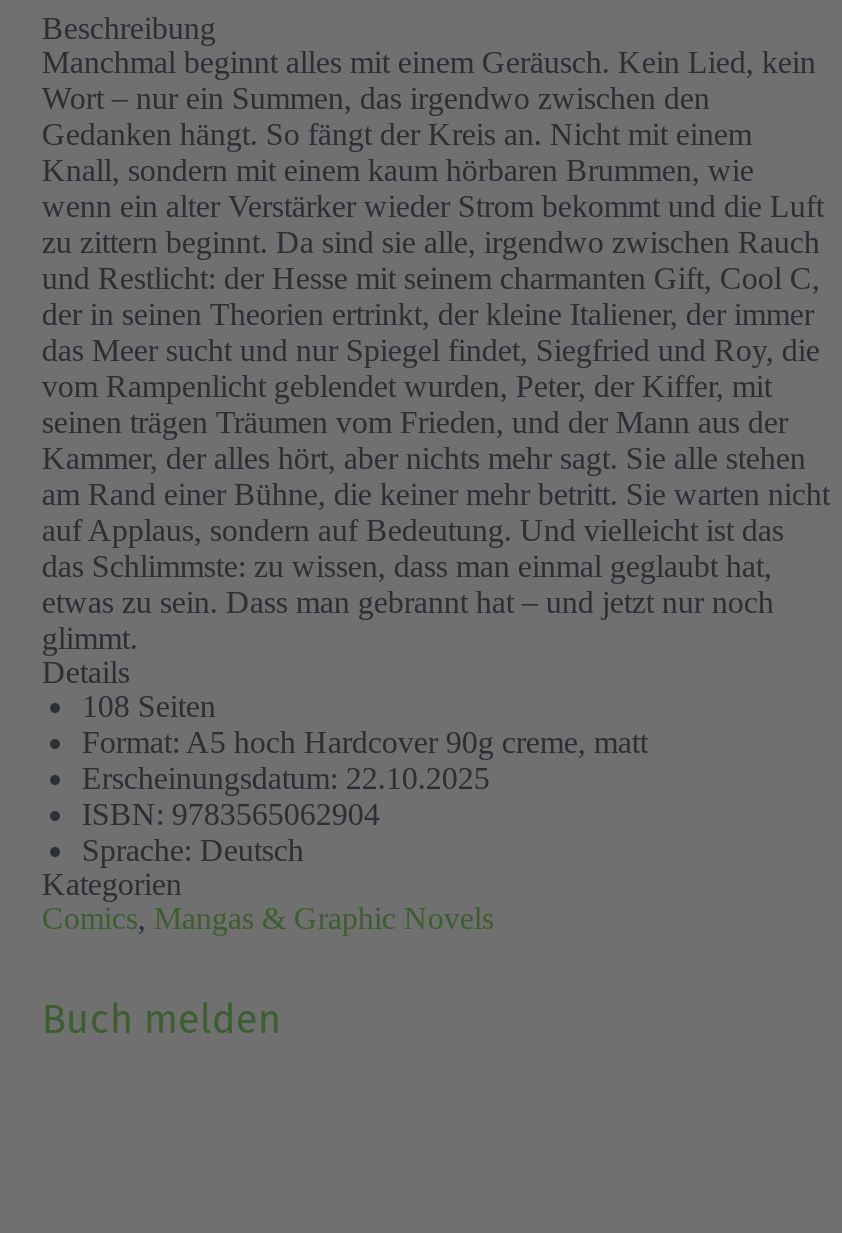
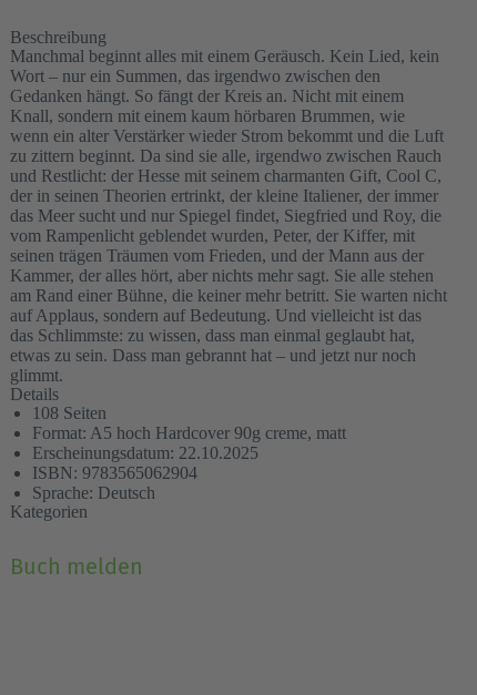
[42,901,494,935] Comics, Mangas & Graphic Novels -> none

